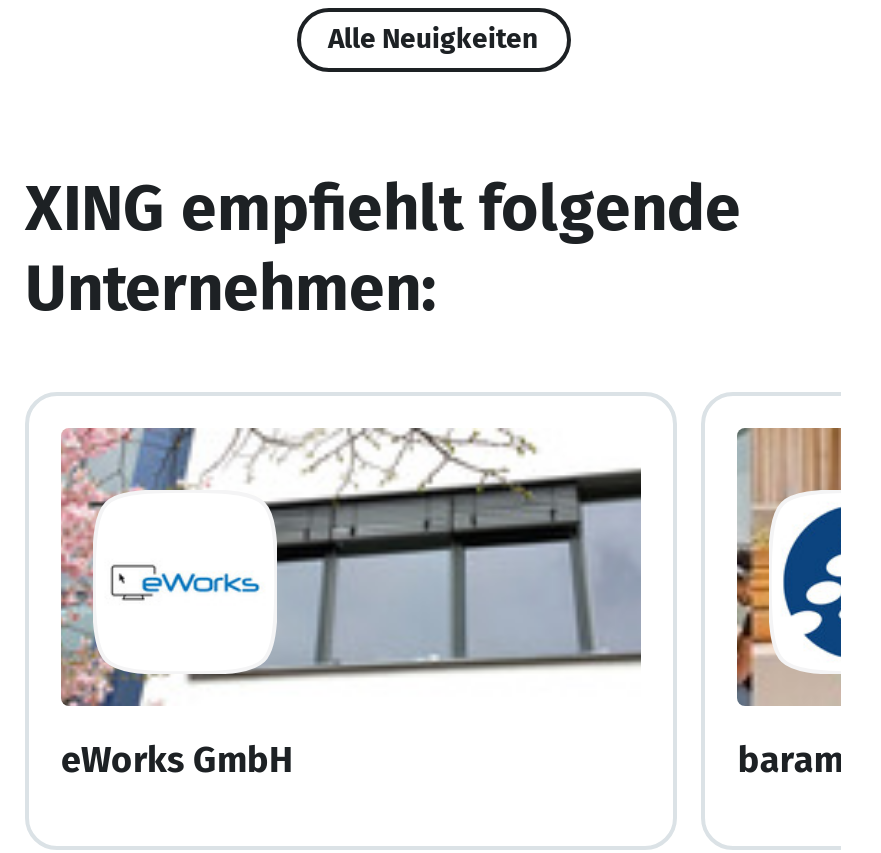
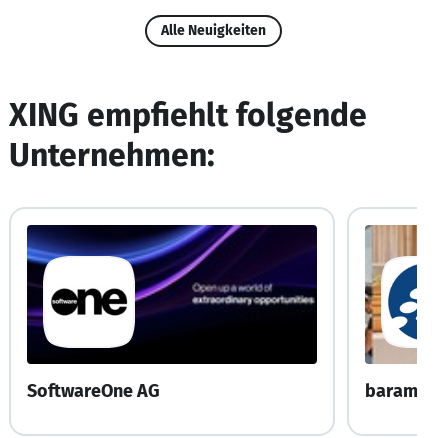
[59,426,643,781] [image] | eWorks GmbH -> [26,224,318,402] [image] | SoftwareOne AG

